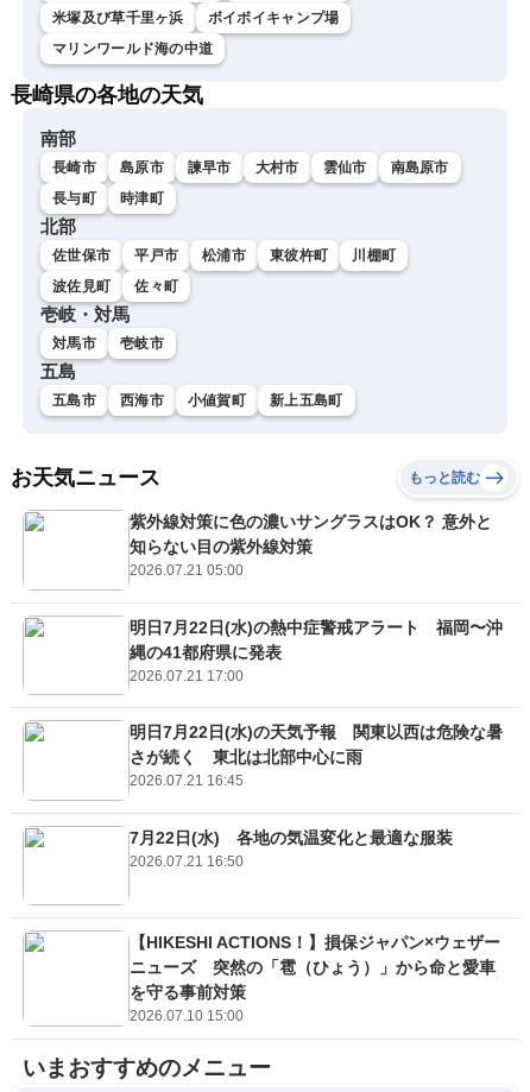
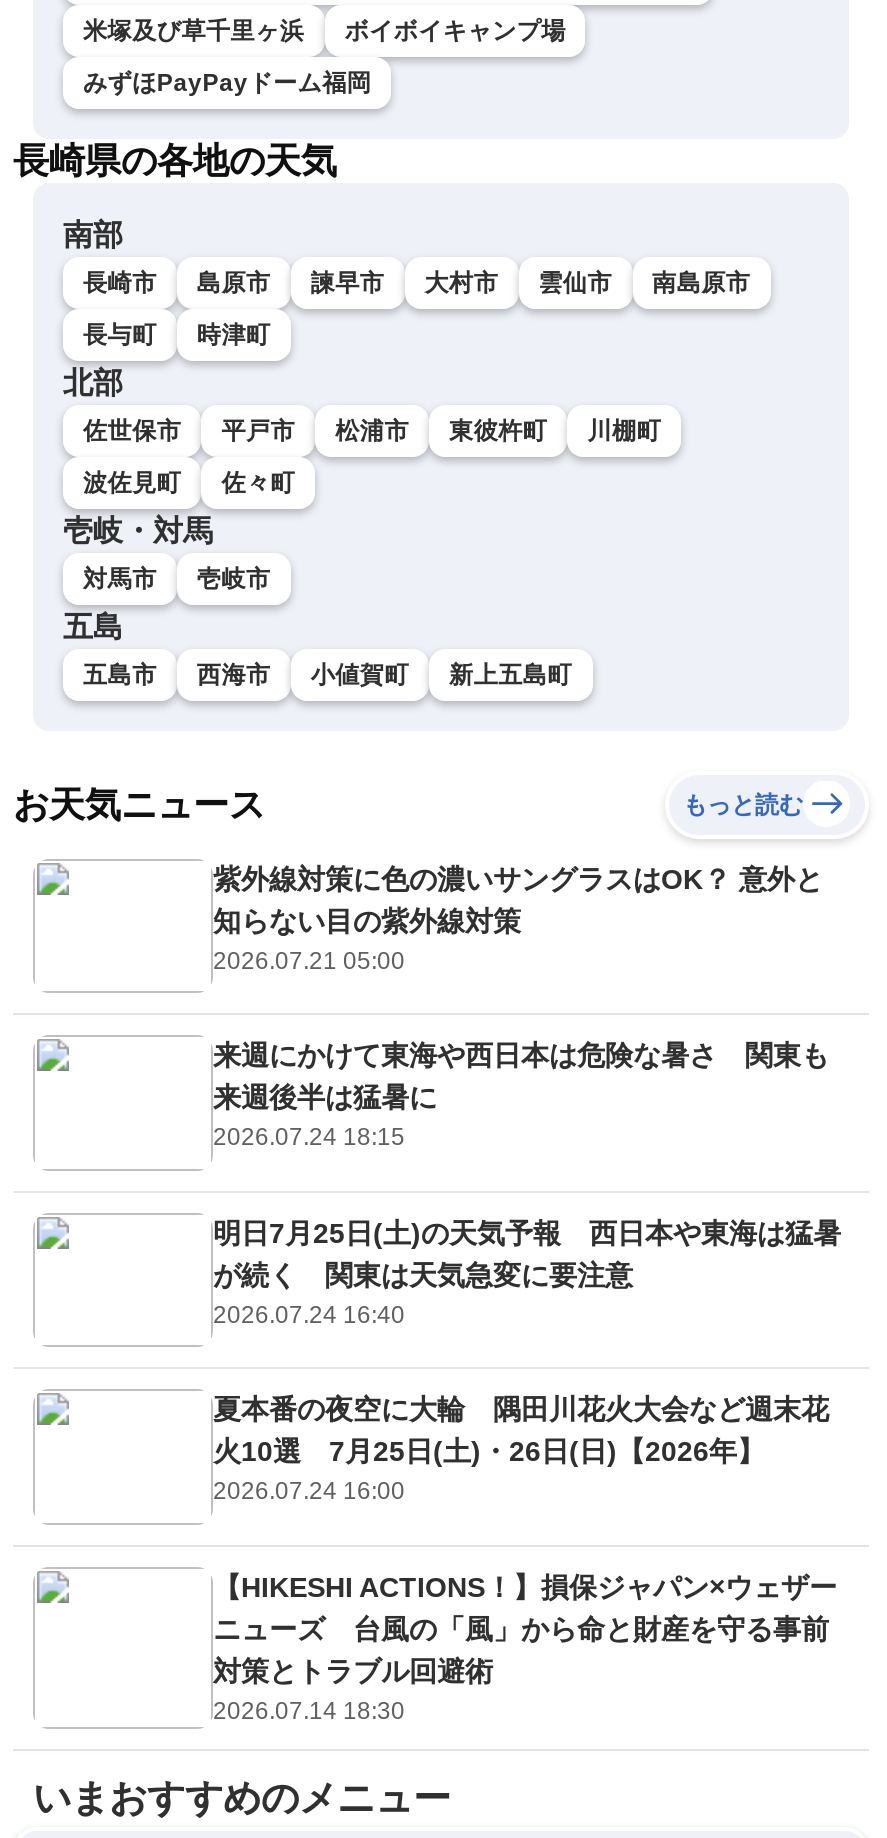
[52,41,213,58] マリンワールド海の中道 -> [83,69,371,97] みずほPayPayドーム福岡
[130,618,503,684] 明日7月22日(水)の熱中症警戒アラート 福岡〜沖 | 縄の41都府県に発表 | 2026.07.21 17:00 -> [213,1040,829,1152] 来週にかけて東海や西日本は危険な暑さ 関東も | 来週後半は猛暑に | 2026.07.24 18:15
[130,723,503,789] 明日7月22日(水)の天気予報 関東以西は危険な暑 | さが続く 東北は北部中心に雨 | 2026.07.21 16:45 -> [213,1217,841,1329] 明日7月25日(土)の天気予報 西日本や東海は猛暑 | が続く 関東は天気急変に要注意 | 2026.07.24 16:40
[130,828,453,870] 7月22日(水) 各地の気温変化と最適な服装 | 2026.07.21 16:50 -> [213,1394,829,1506] 夏本番の夜空に大輪 隅田川花火大会など週末花 | 火10選 7月25日(土)・26日(日)【2026年】 | 2026.07.24 16:00
[130,958,496,1025] ニューズ 突然の「雹（ひょう）」から命と愛車 | を守る事前対策 | 2026.07.10 15:00 -> [213,1613,829,1725] ニューズ 台風の「風」から命と財産を守る事前 | 対策とトラブル回避術 | 2026.07.14 18:30

